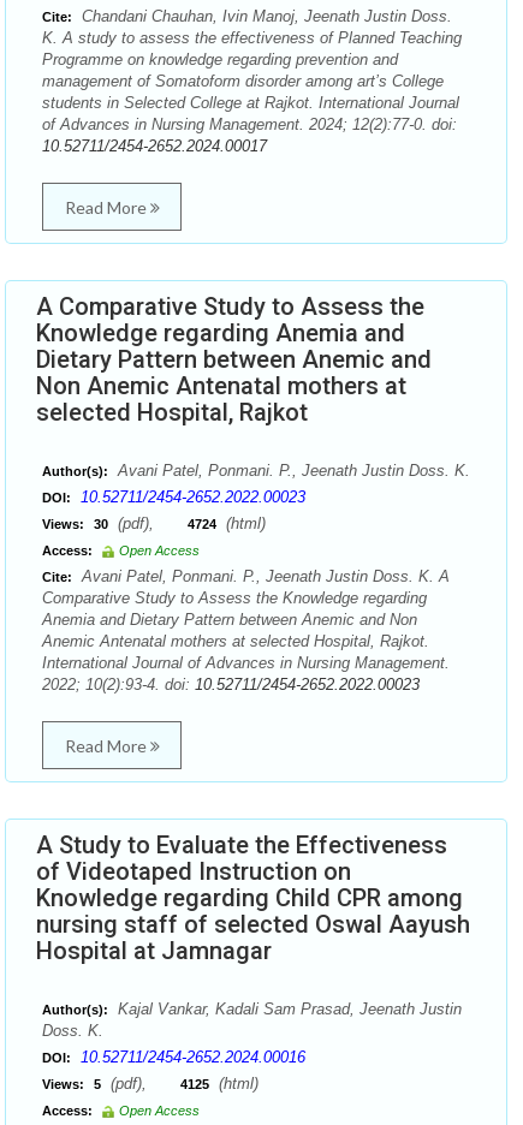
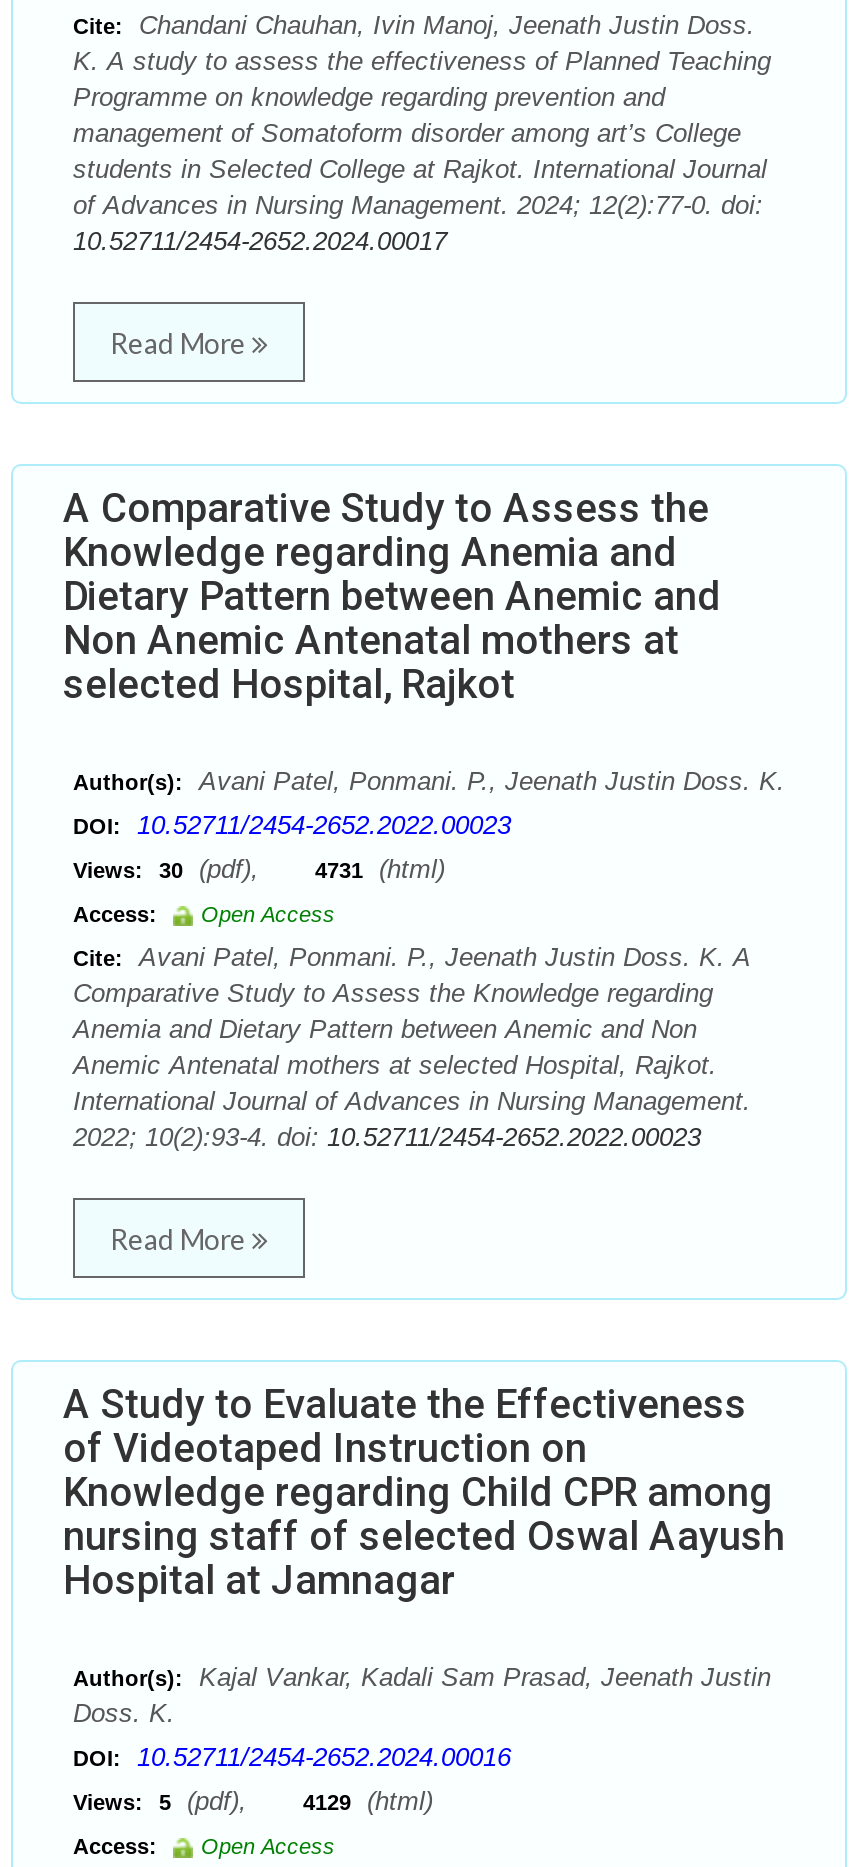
[42,514,266,532] Views: 30 (pdf), 4724 (html) -> [73,854,445,884] Views: 30 (pdf), 4731 (html)
[42,1075,258,1093] Views: 5 (pdf), 4125 (html) -> [73,1786,433,1816] Views: 5 (pdf), 4129 (html)

